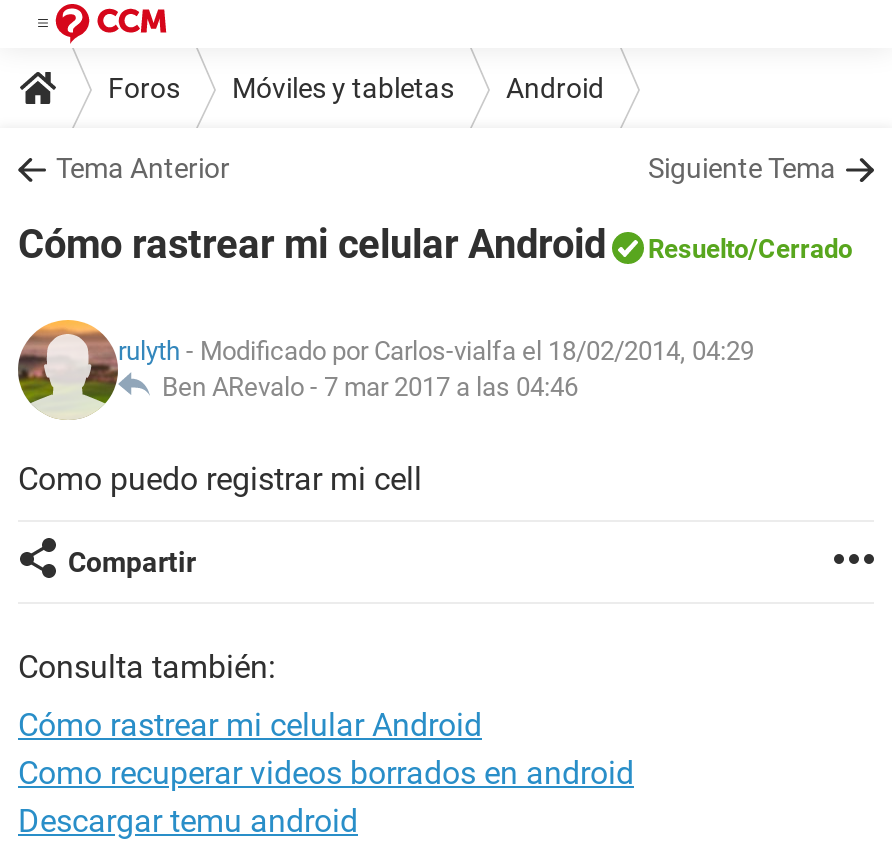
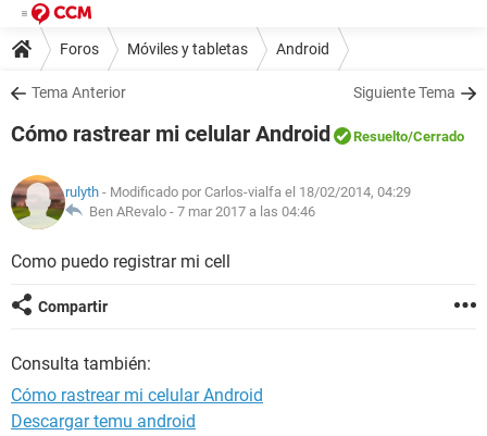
[18,754,634,792] Como recuperar videos borrados en android -> none

